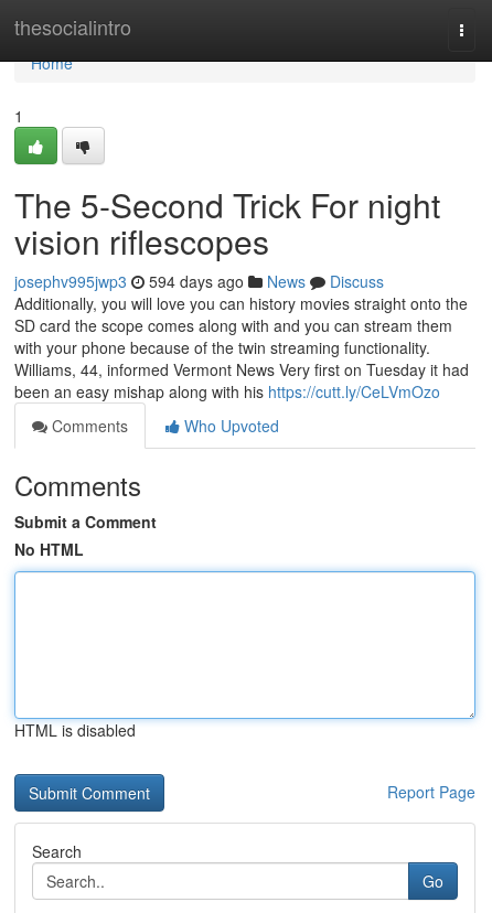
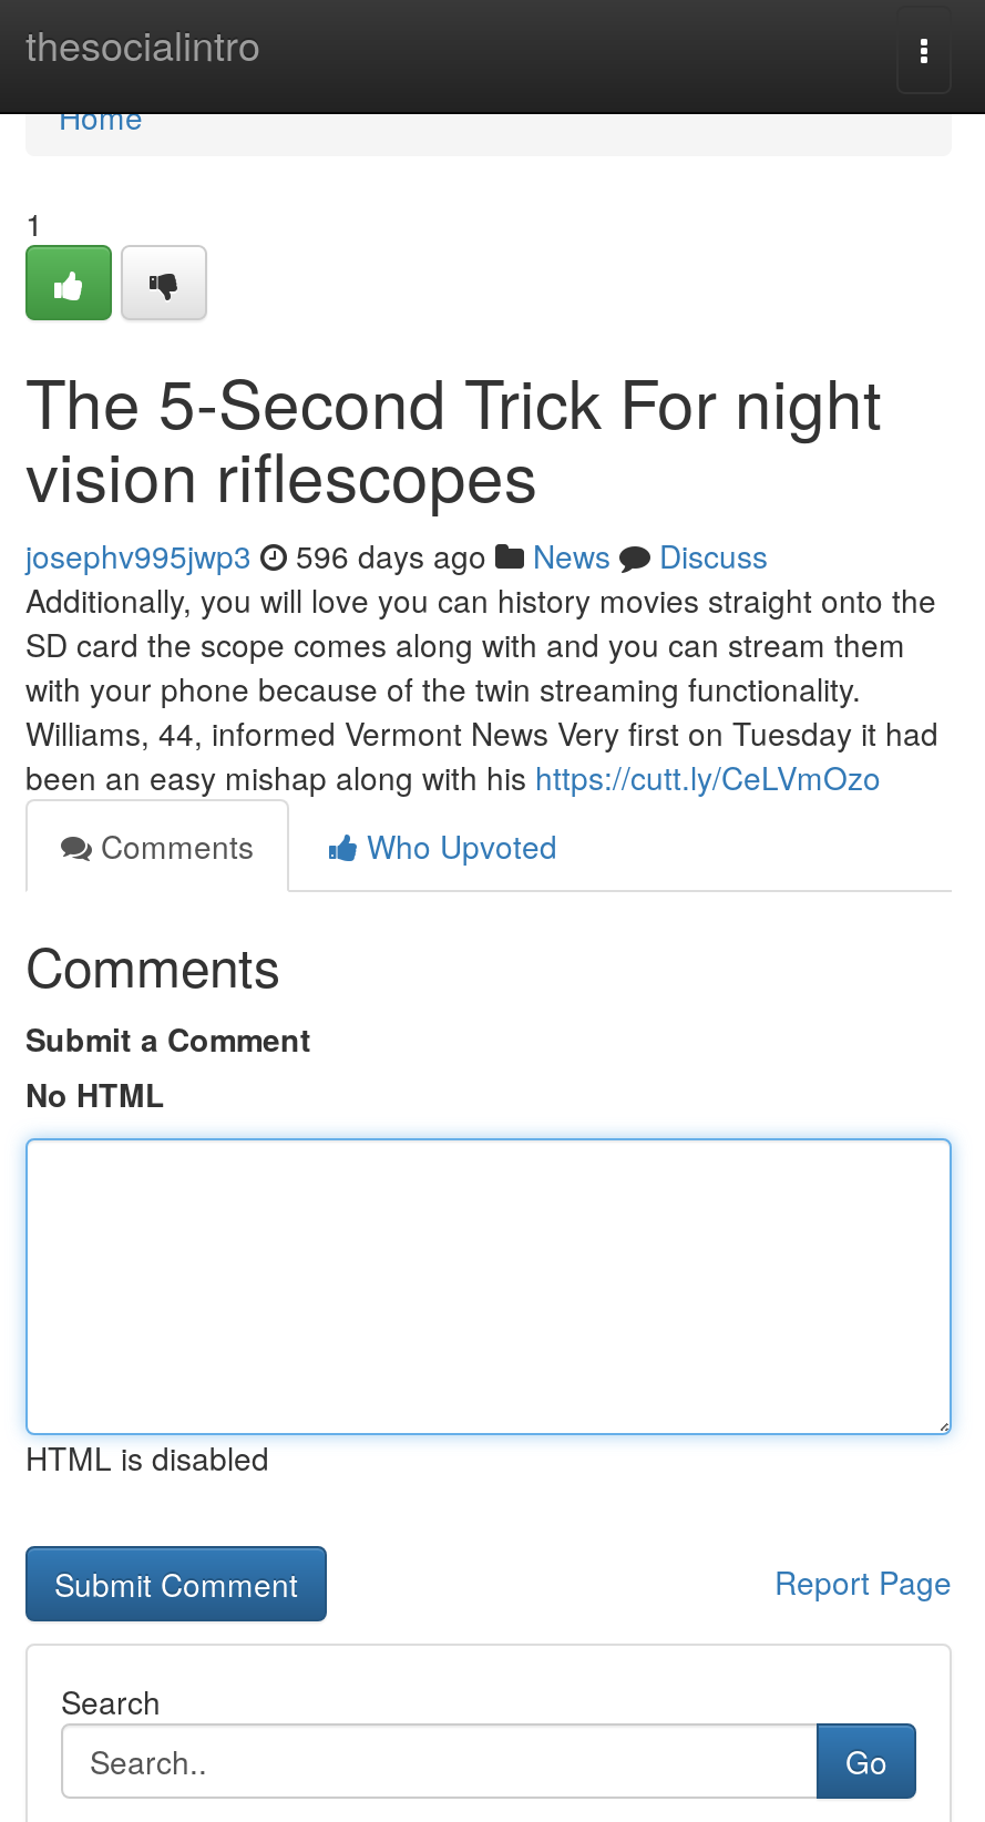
[14,270,384,292] josephv995jwp3 594 days ago News Discuss -> [25,533,768,577] josephv995jwp3 596 days ago News Discuss

